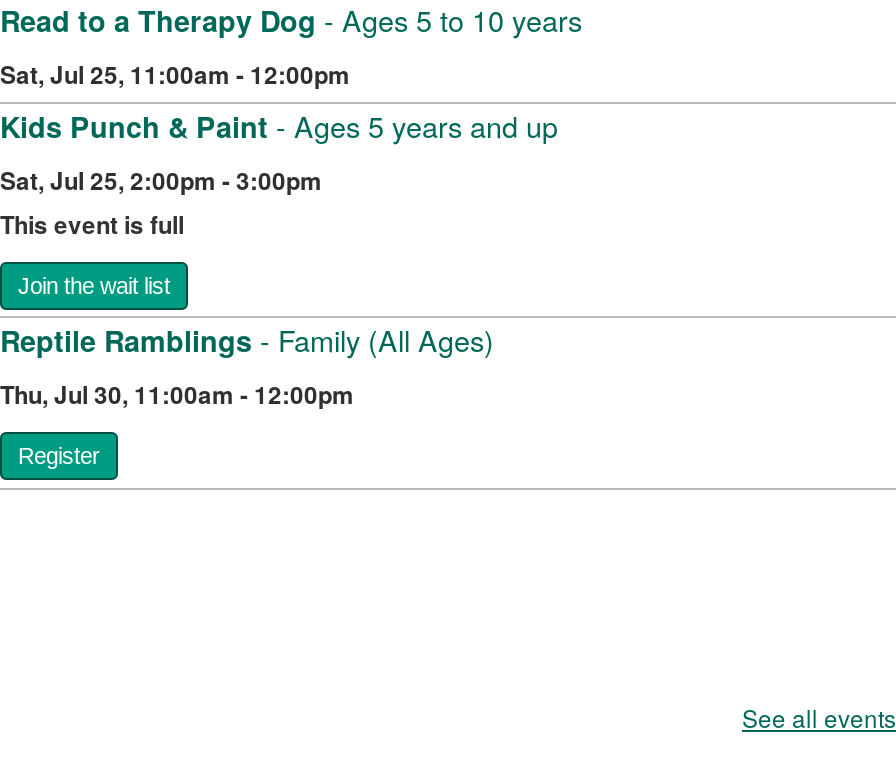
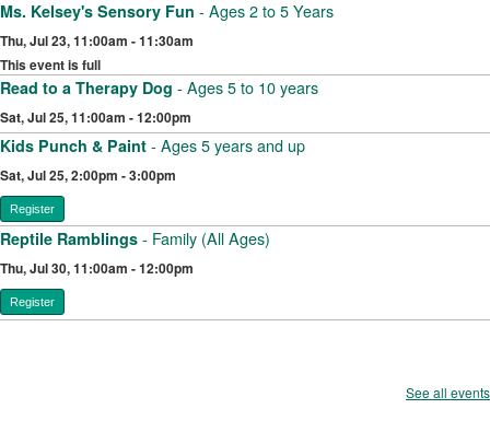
none -> [0,0,334,50] Ms. Kelsey's Sensory Fun - Ages 2 to 5 Years | Thu, Jul 23, 11:00am - 11:30am
moved [0,0,582,198] -> [0,75,318,185]: Read to a Therapy Dog - Ages 5 to 10 years | Sat, Jul 25, 11:00am - 12:00pm | Kids Punch & Paint- Ages 5 years and up | Sat, Jul 25, 2:00pm - 3:00pm
moved [0,206,184,242] -> [0,55,101,74]: This event is full
[18,274,170,298] Join the wait list -> [10,202,55,215] Register
moved [0,319,494,469] -> [0,227,270,309]: Reptile Ramblings- Family (All Ages) | Thu, Jul 30, 11:00am - 12:00pm | Register

